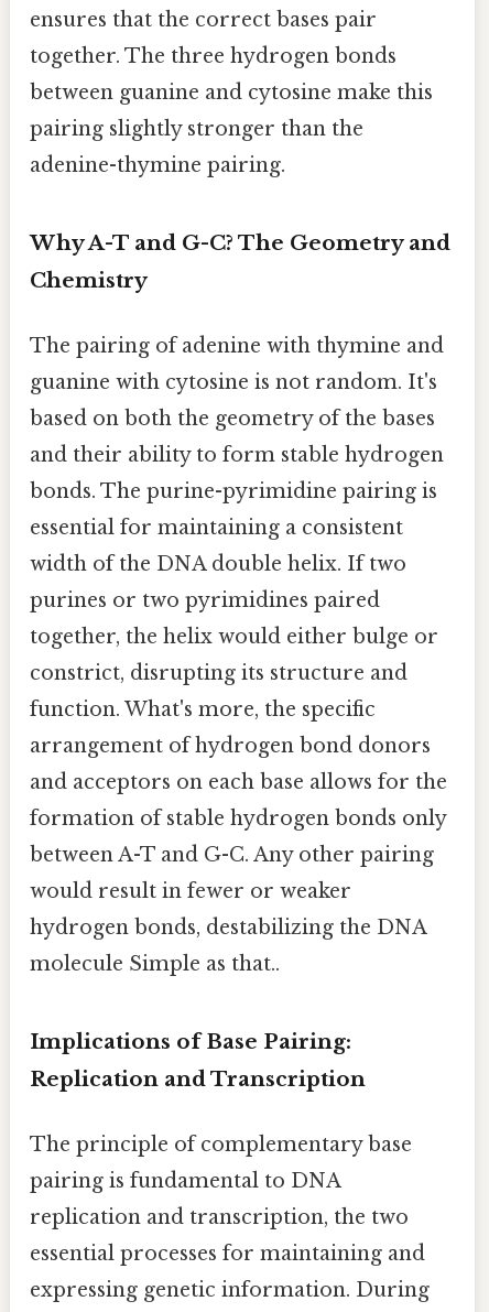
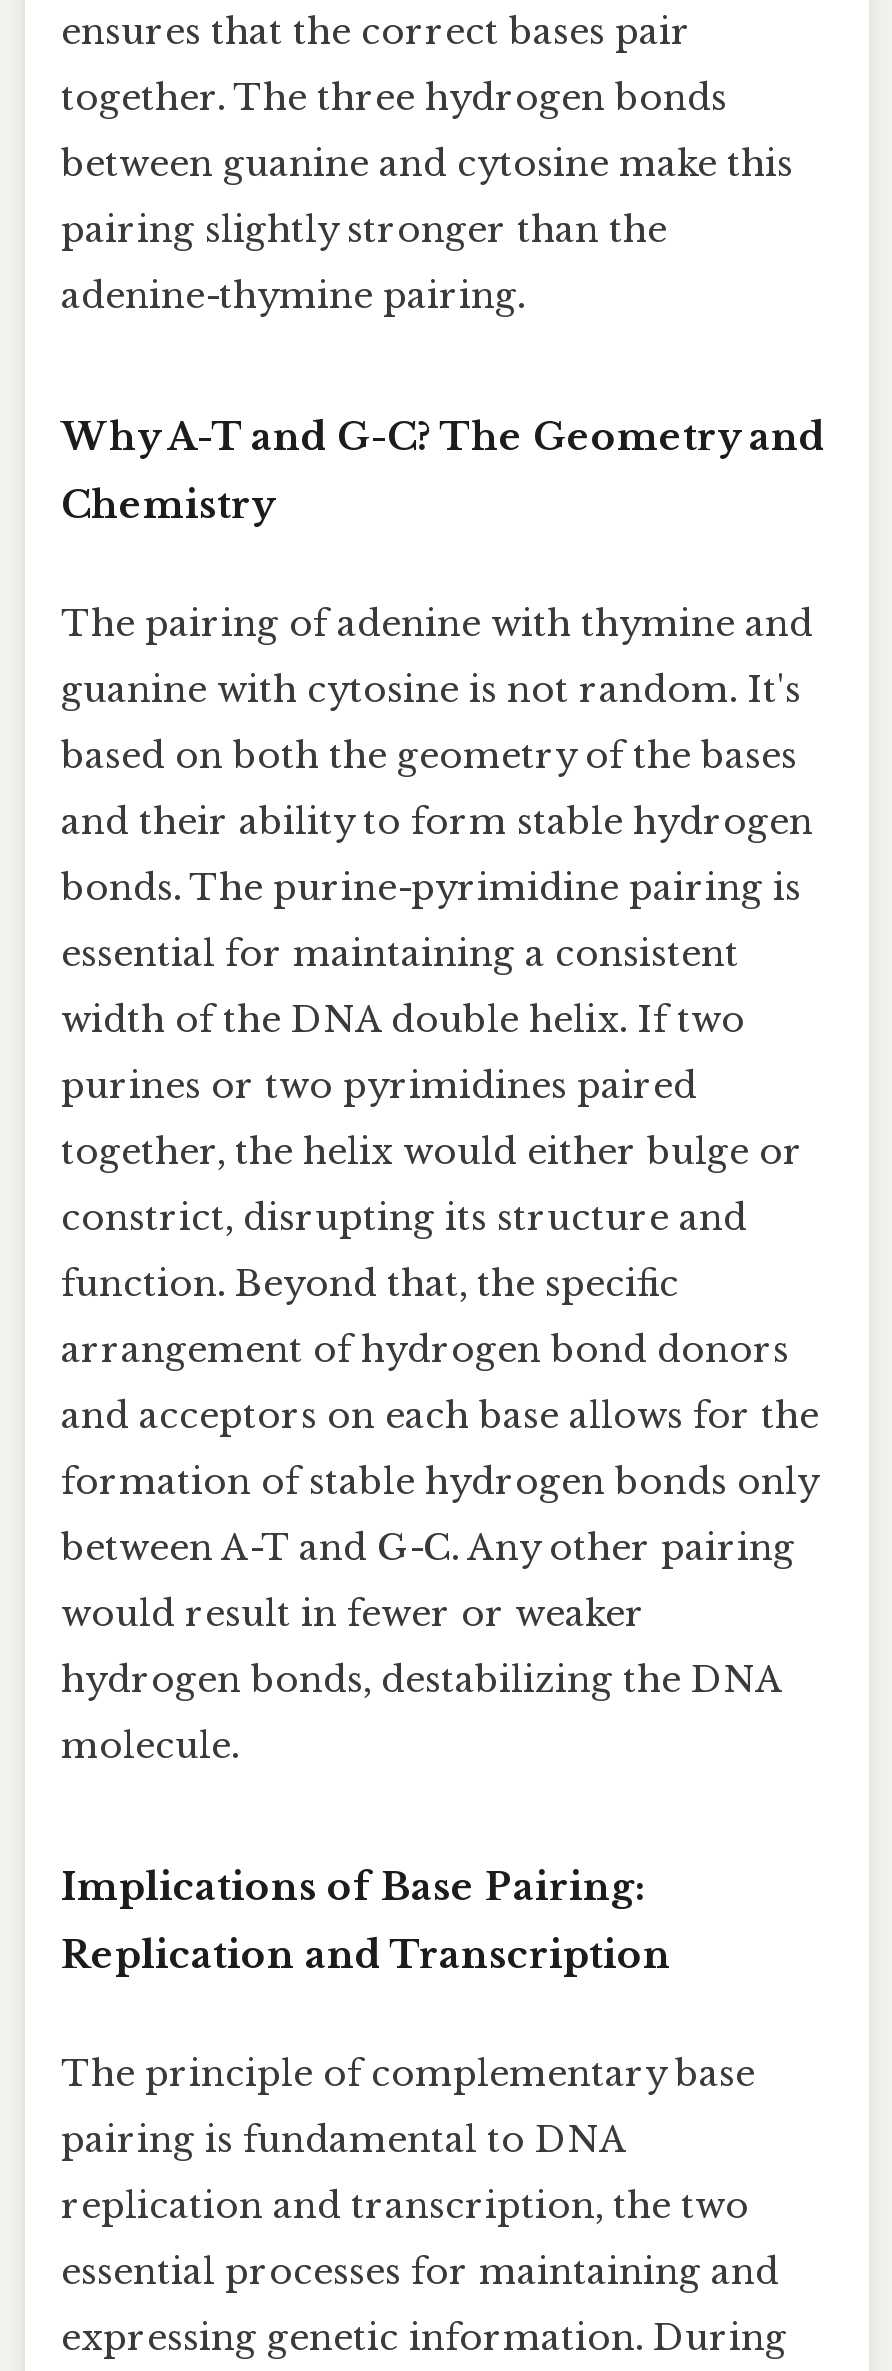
[30,698,376,722] function. What's more, the specific -> [61,1263,679,1307] function. Beyond that, the specific
[30,952,280,976] molecule Simple as that.. -> [61,1725,239,1769] molecule.

